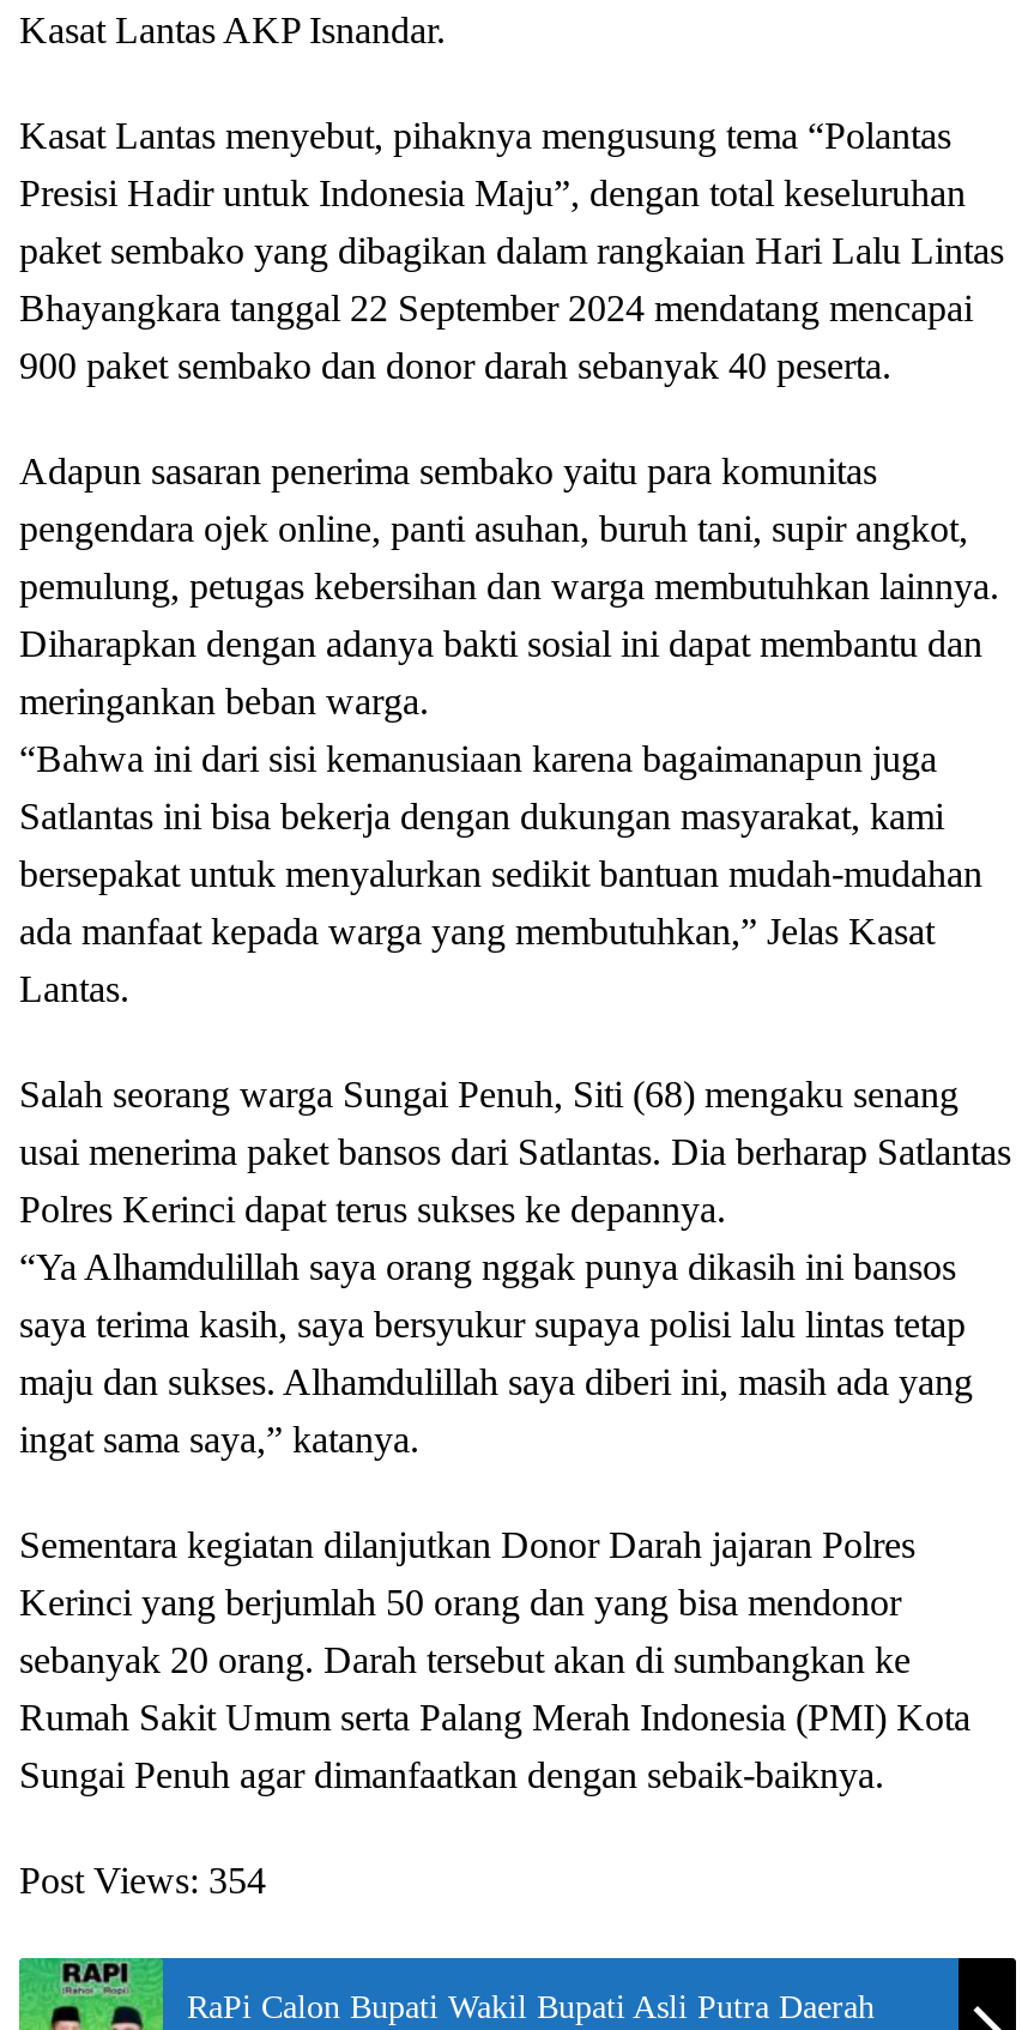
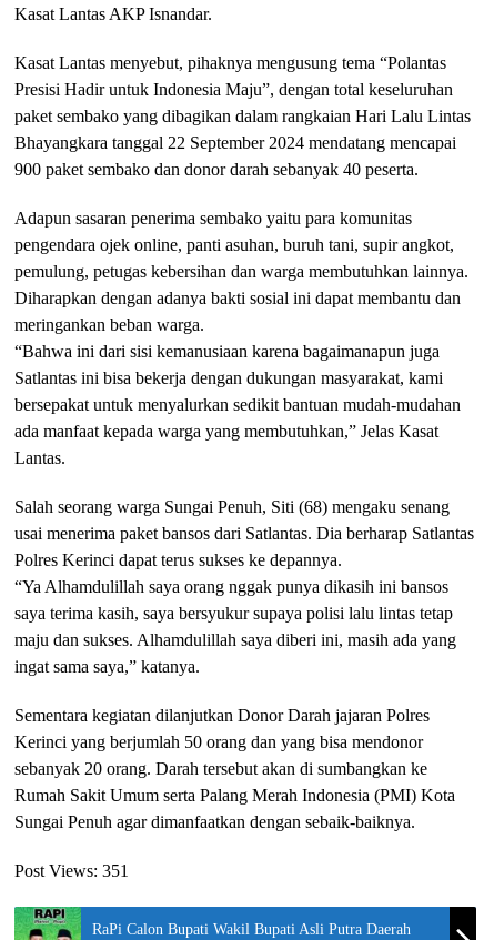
[19,1860,266,1901] Post Views: 354 -> [14,861,129,880] Post Views: 351

